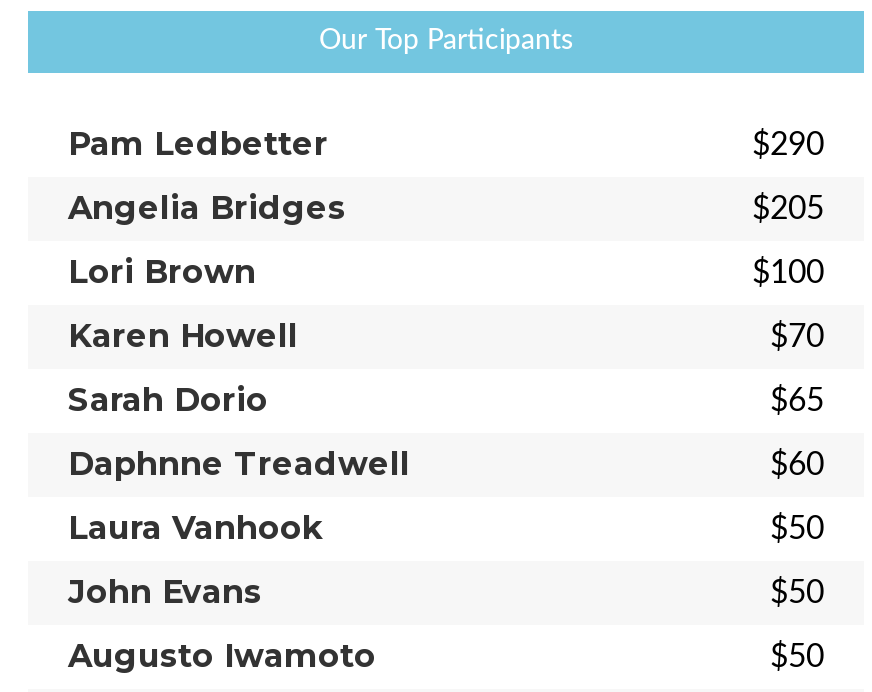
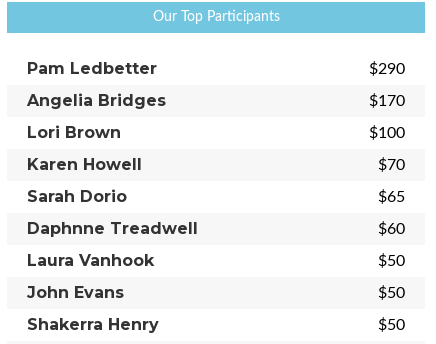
[752,194,824,226] $205 -> [369,93,405,109] $170
[68,638,376,676] Augusto Iwamoto -> [27,315,159,334] Shakerra Henry

